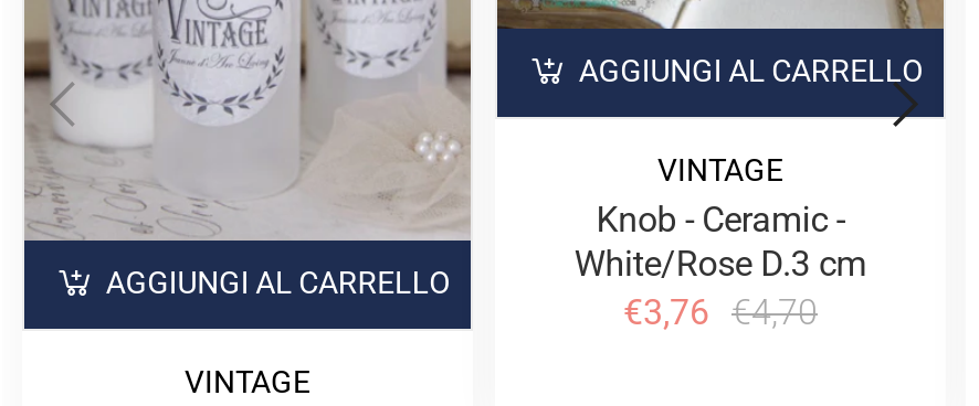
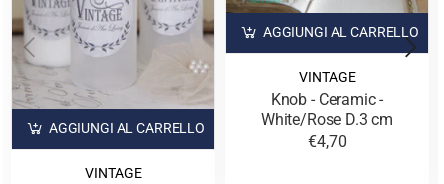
[623,290,818,332] €3,76 €4,70 -> [307,131,346,150] €4,70

